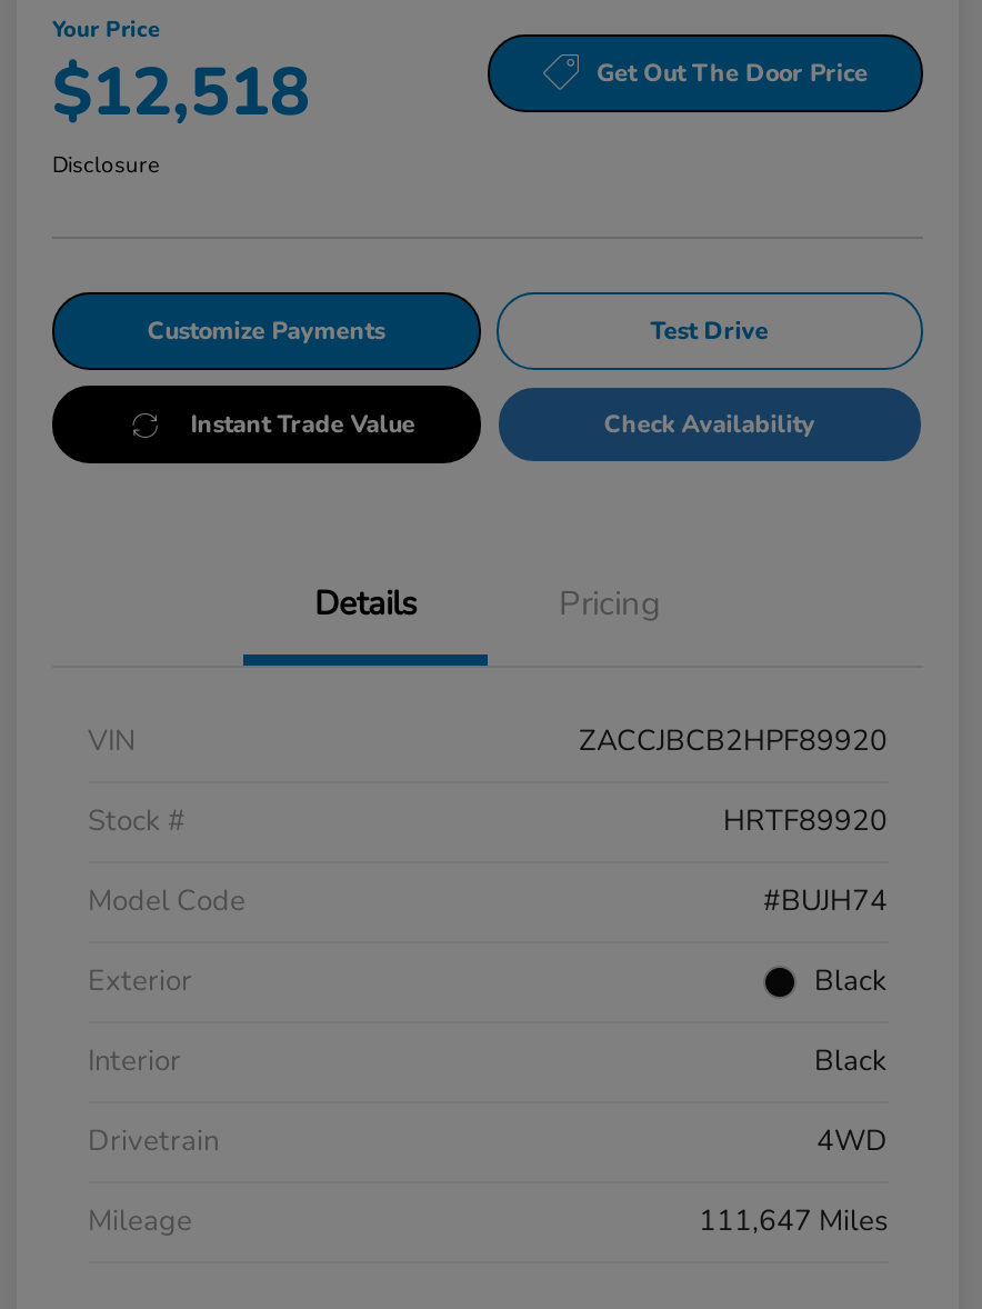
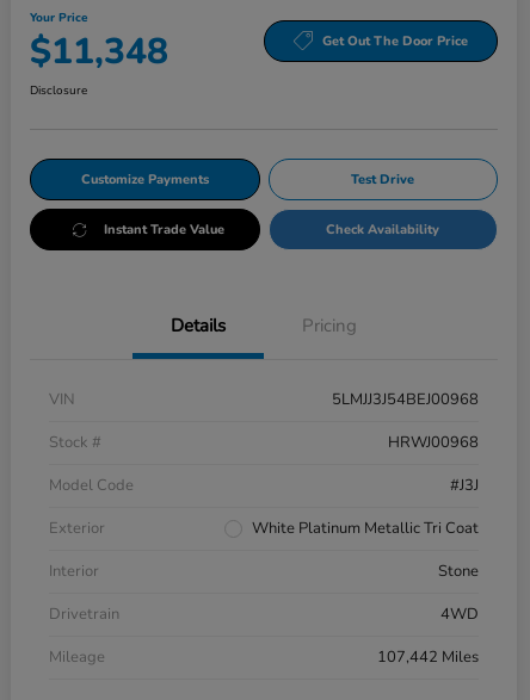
[52,48,310,139] $12,518 -> [30,28,168,77] $11,348
[579,722,888,762] ZACCJBCB2HPF89920 -> [332,389,479,410] 5LMJJ3J54BEJ00968
[723,802,888,842] HRTF89920 -> [388,432,479,453] HRWJ00968
[763,882,888,922] #BUJH74 -> [450,475,479,496] #J3J
[814,962,888,1002] Black -> [252,518,479,539] White Platinum Metallic Tri Coat
[814,1042,888,1082] Black -> [438,561,479,582] Stone
[699,1202,888,1242] 111,647 Miles -> [377,647,479,668] 107,442 Miles

